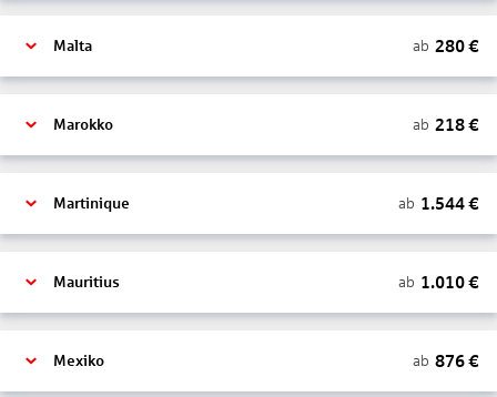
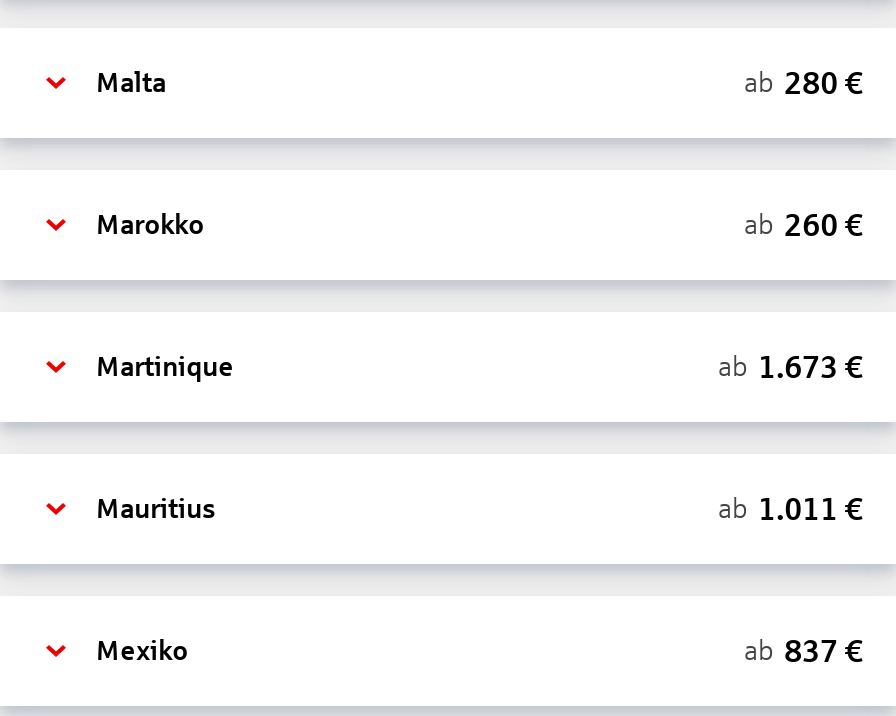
[413,115,479,134] ab 218 € -> [744,207,864,241] ab 260 €
[398,194,479,212] ab 1.544 € -> [718,349,864,383] ab 1.673 €
[398,272,479,291] ab 1.010 € -> [718,491,864,525] ab 1.011 €
[413,351,479,370] ab 876 € -> [744,633,864,667] ab 837 €

